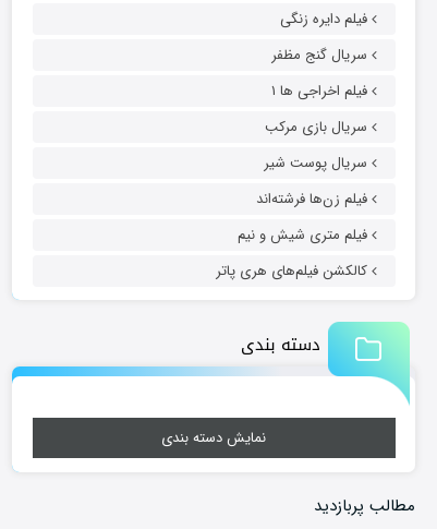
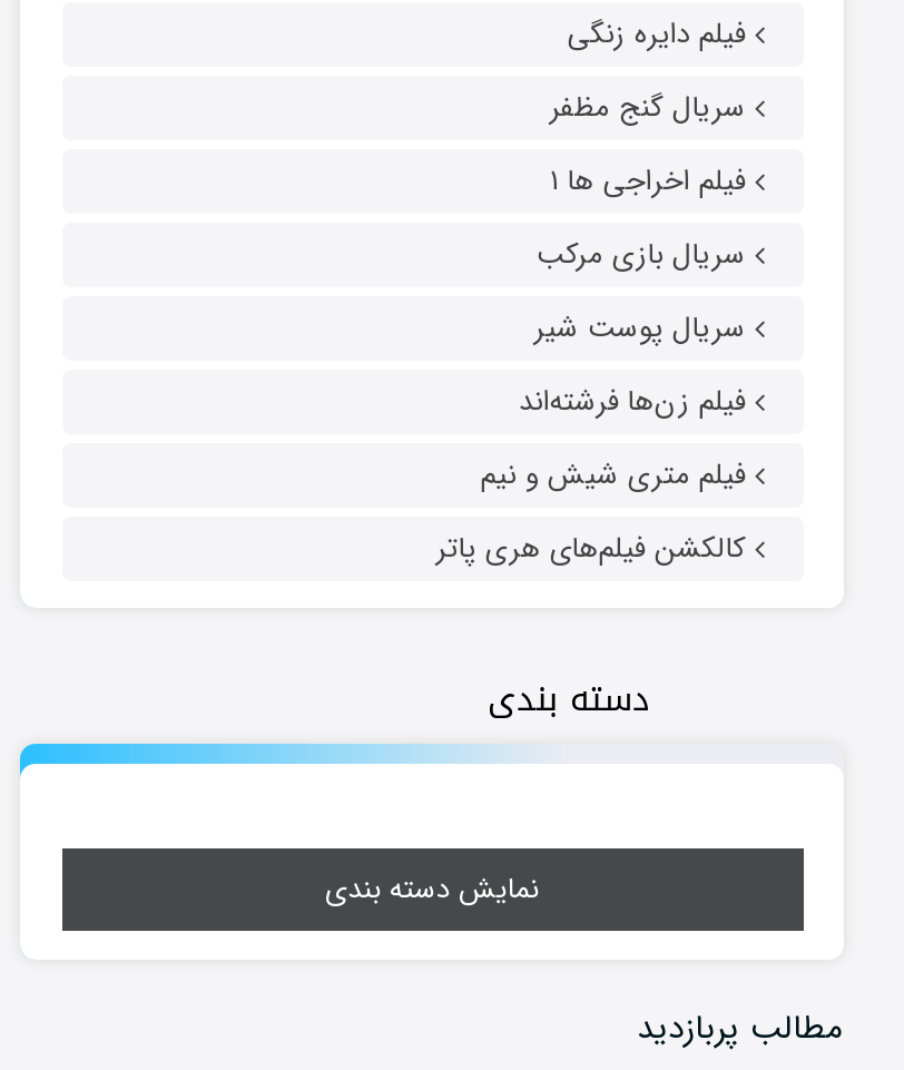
[327,321,411,405] [image] -> none

